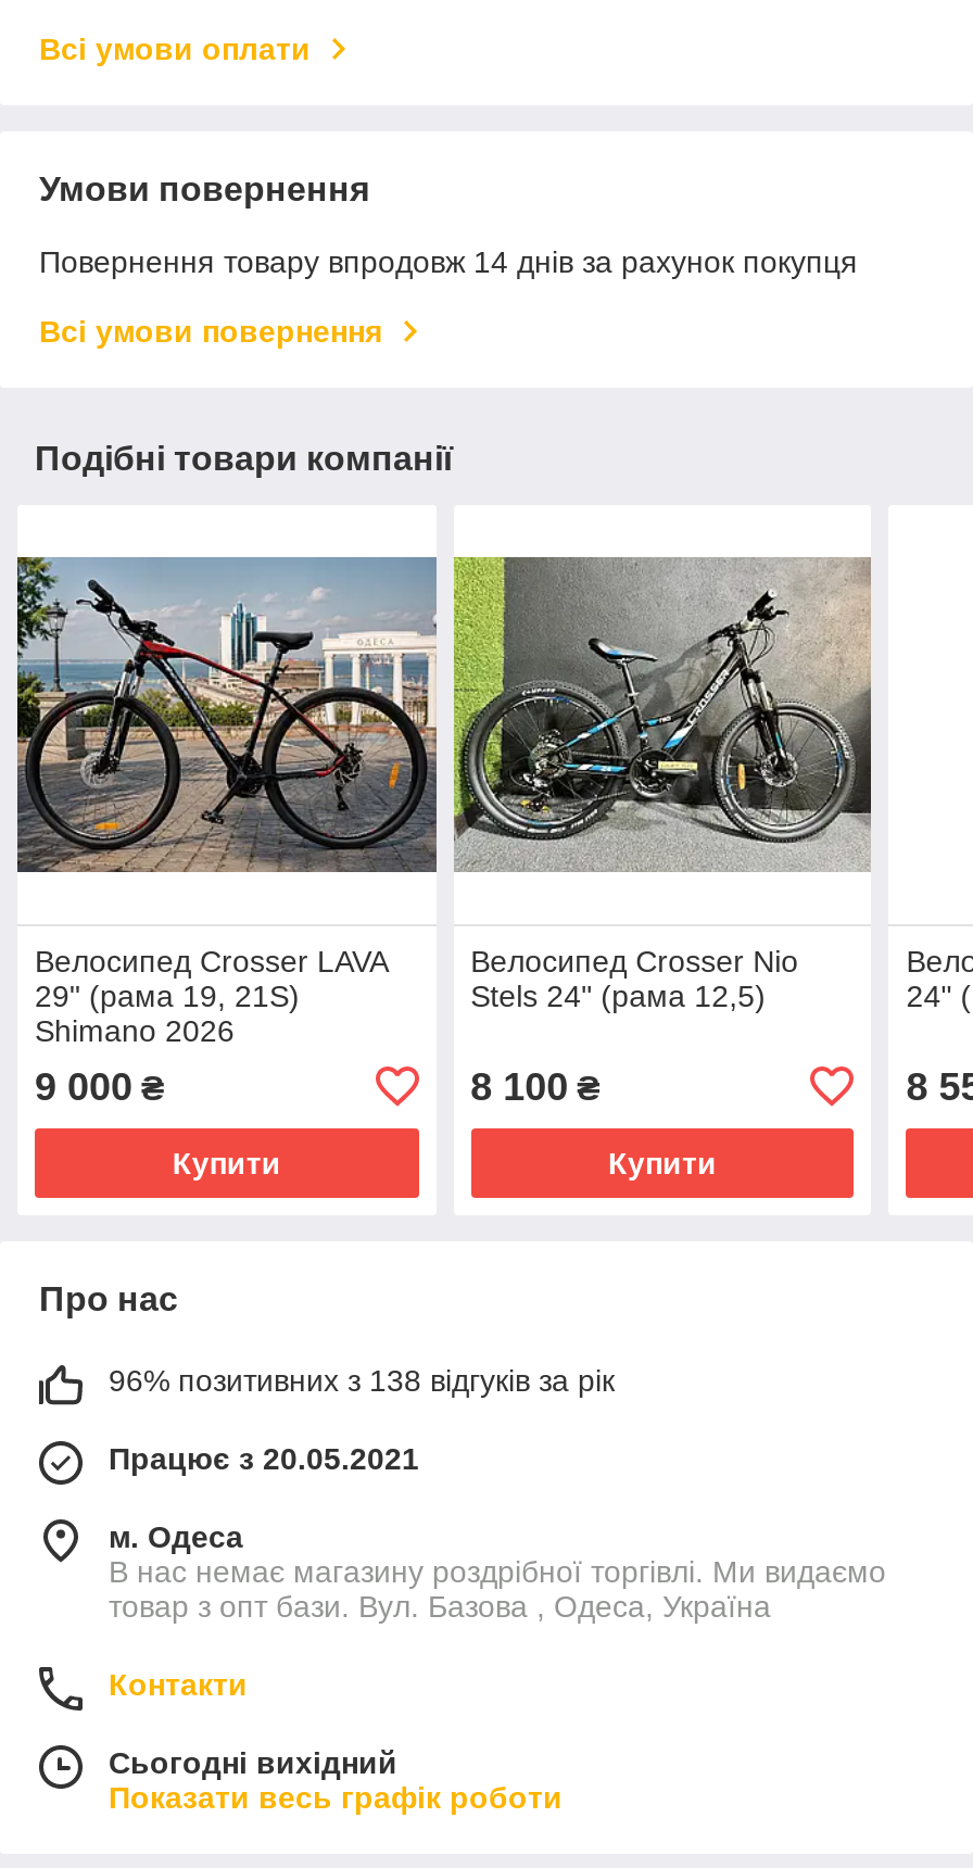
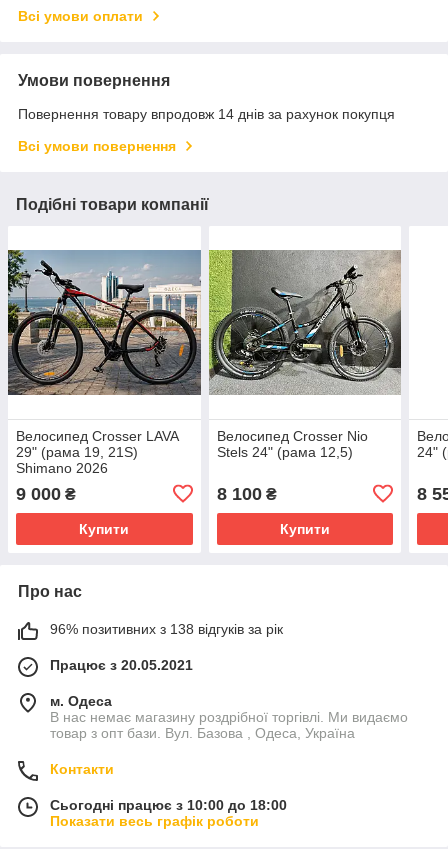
[109,1745,397,1780] Сьогодні вихідний -> [50,797,287,813] Сьогодні працює з 10:00 до 18:00

